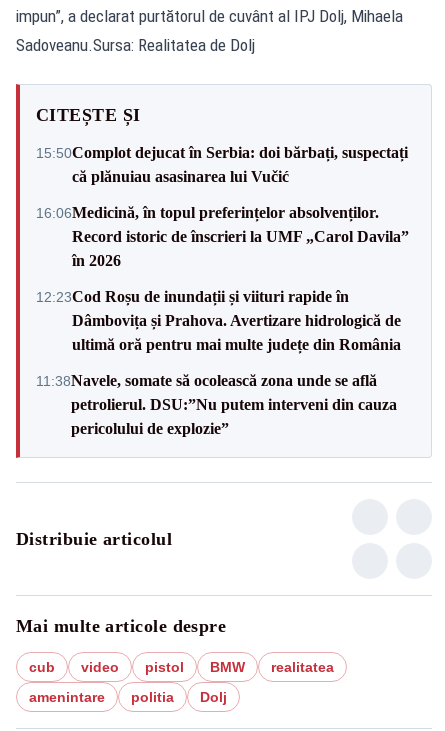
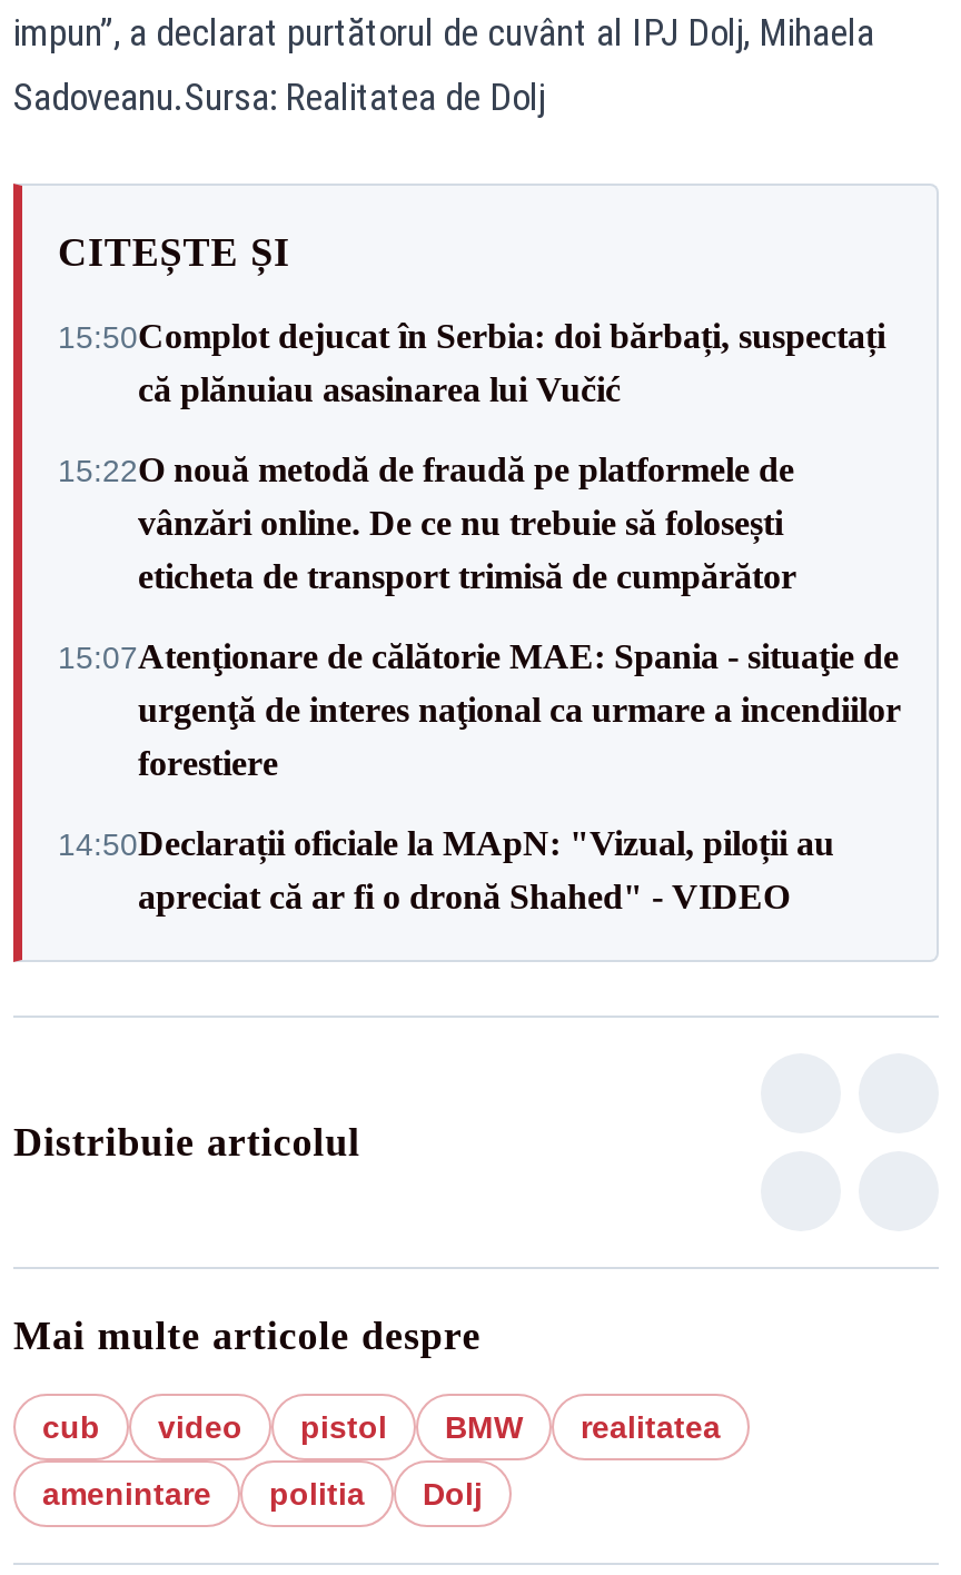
[36,203,409,268] 16:06Medicină, în topul preferințelor absolvenților. | Record istoric de înscrieri la UMF „Carol Davila” | în 2026 -> [58,450,796,595] 15:22O nouă metodă de fraudă pe platformele de | vânzări online. De ce nu trebuie să folosești | eticheta de transport trimisă de cumpărător
[36,287,401,352] 12:23Cod Roșu de inundații și viituri rapide în | Dâmbovița și Prahova. Avertizare hidrologică de | ultimă oră pentru mai multe județe din România -> [58,637,901,782] 15:07Atenţionare de călătorie MAE: Spania - situaţie de | urgenţă de interes naţional ca urmare a incendiilor | forestiere
[36,371,397,436] 11:38Navele, somate să ocolească zona unde se află | petrolierul. DSU:”Nu putem interveni din cauza | pericolului de explozie” -> [58,824,834,915] 14:50Declarații oficiale la MApN: "Vizual, piloții au | apreciat că ar fi o dronă Shahed" - VIDEO

